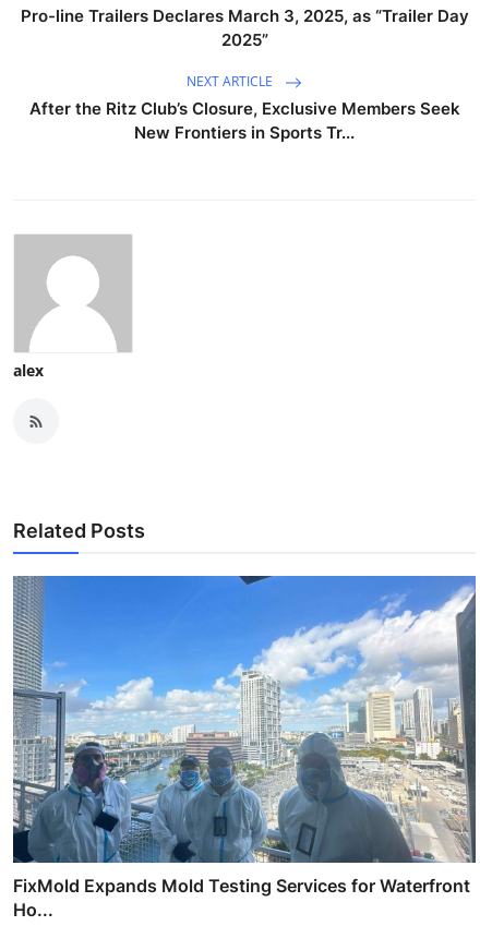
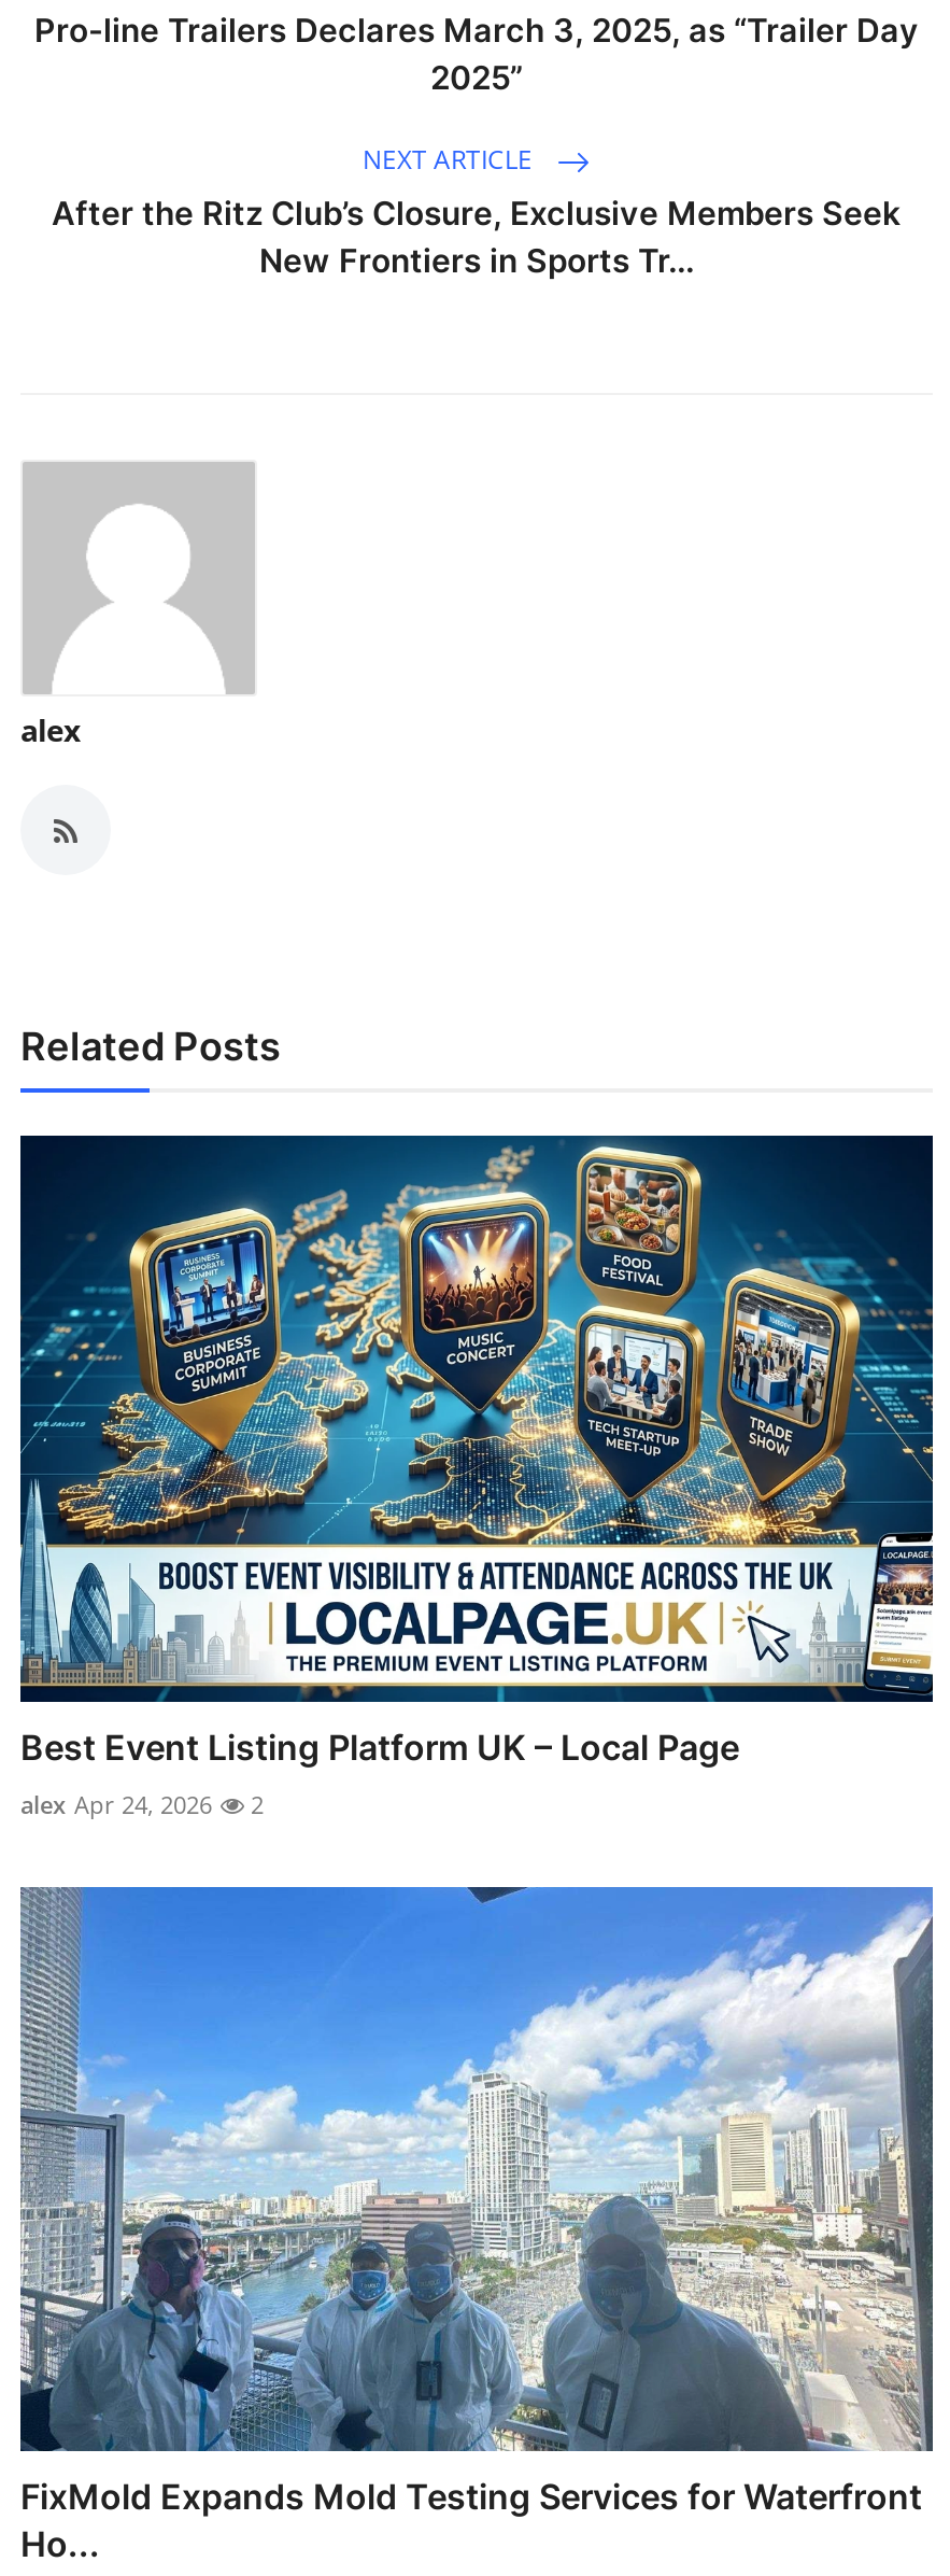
none -> [18,1134,935,1820] [image] | Best Event Listing Platform UK – Local Page | alex Apr 24, 2026 | 2

